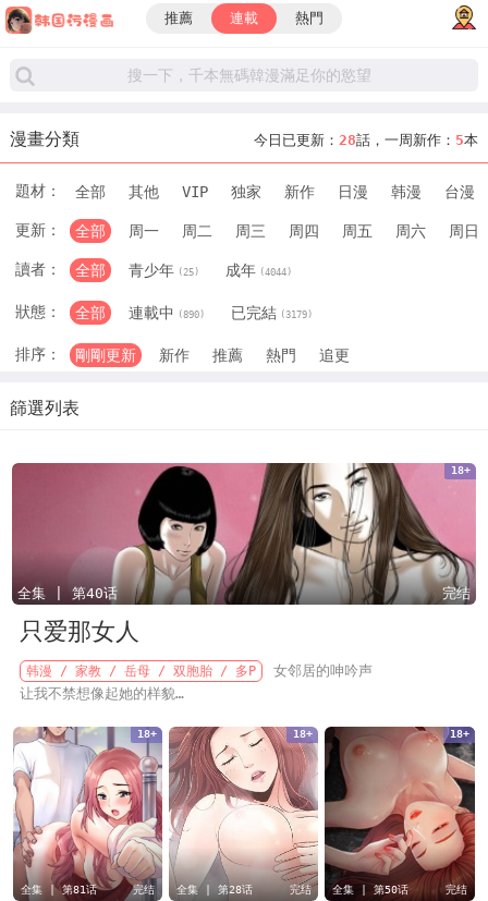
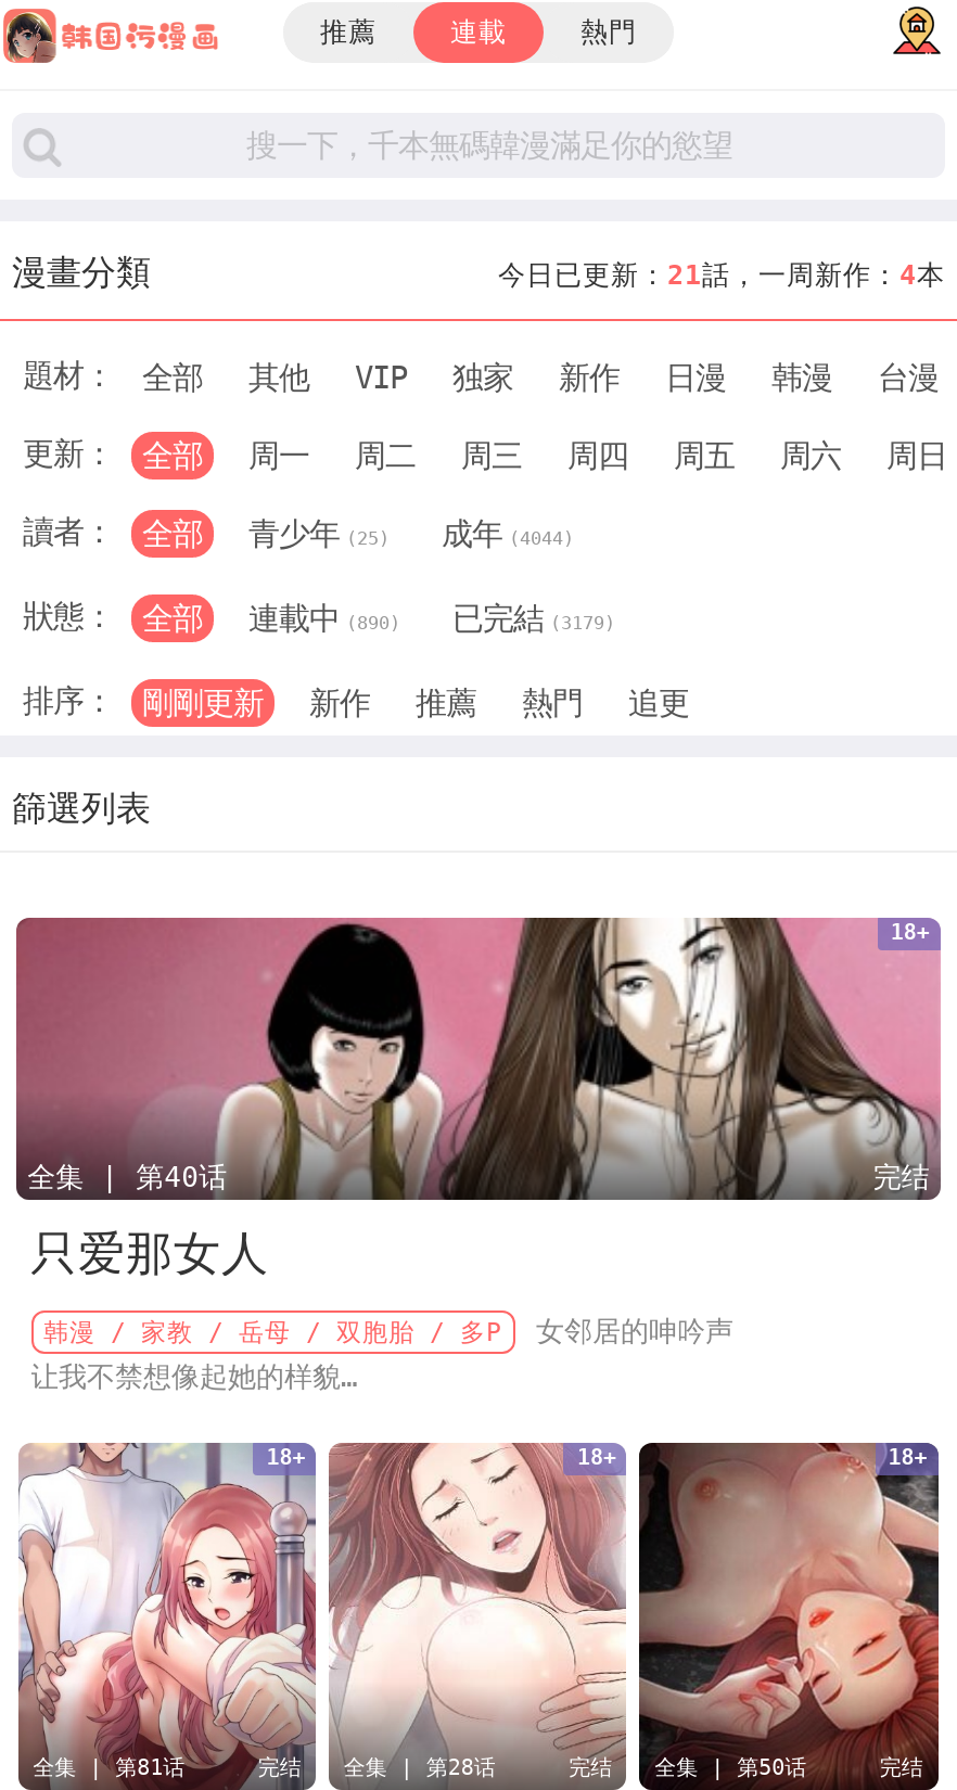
[254,132,478,148] 今日已更新：28話，一周新作：5本 -> [498,258,945,291] 今日已更新：21話，一周新作：4本

